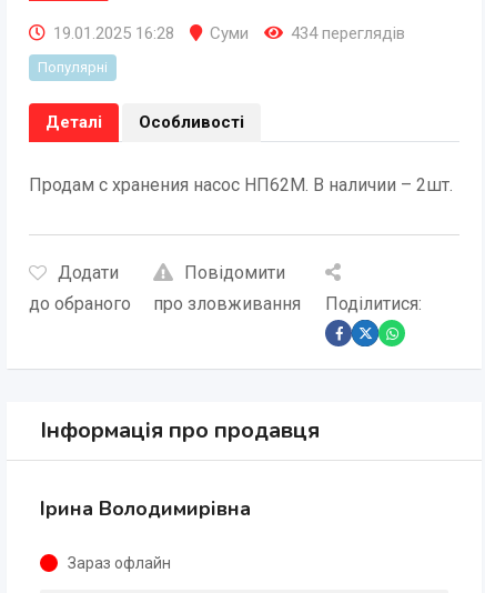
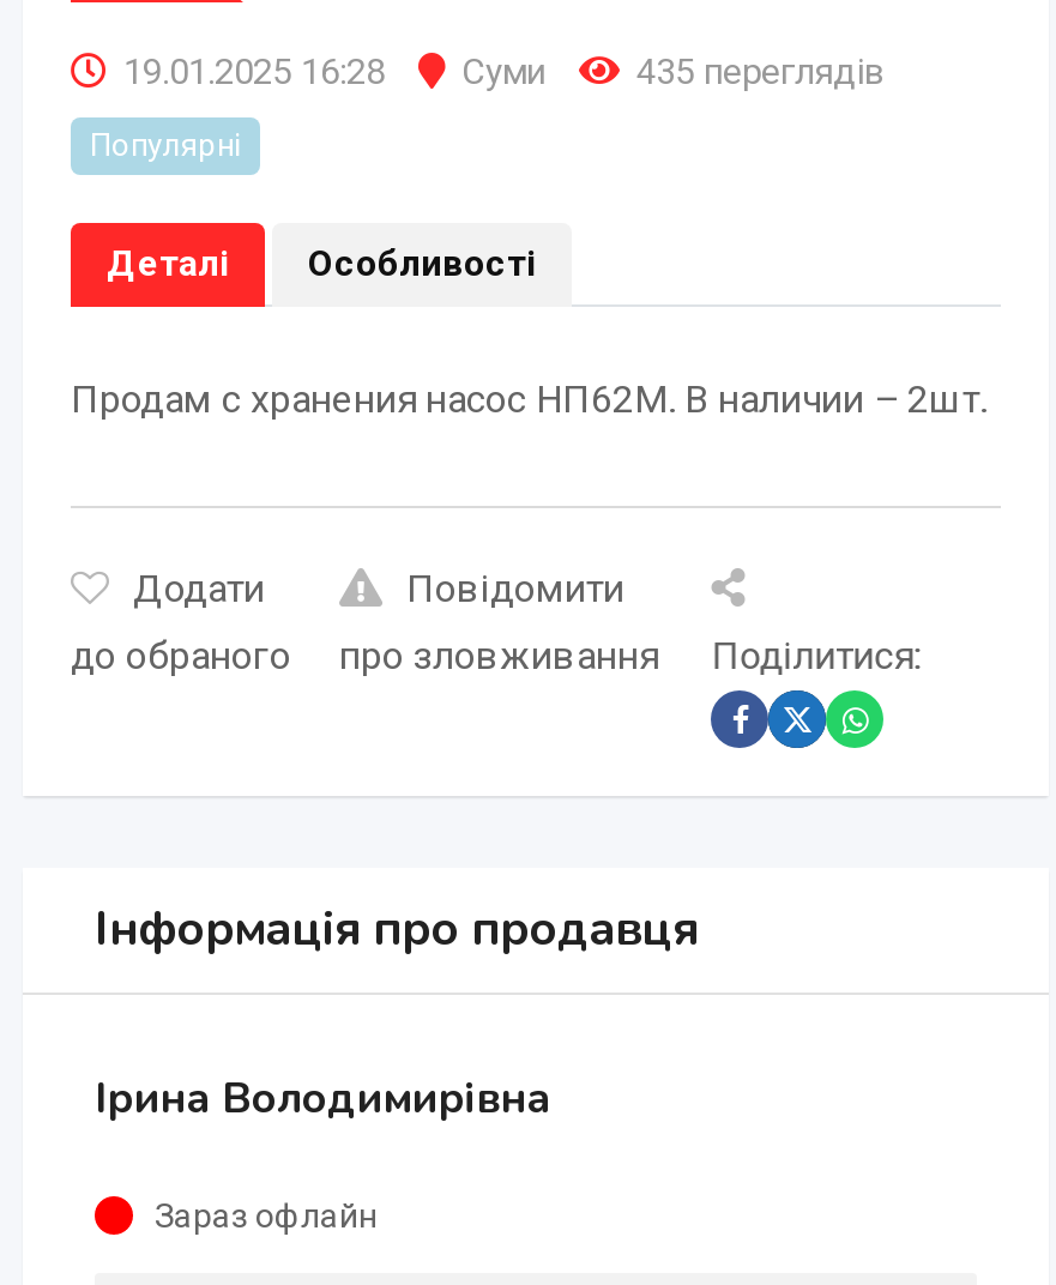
[291,23,405,43] 434 переглядів -> [636,50,883,93] 435 переглядів

